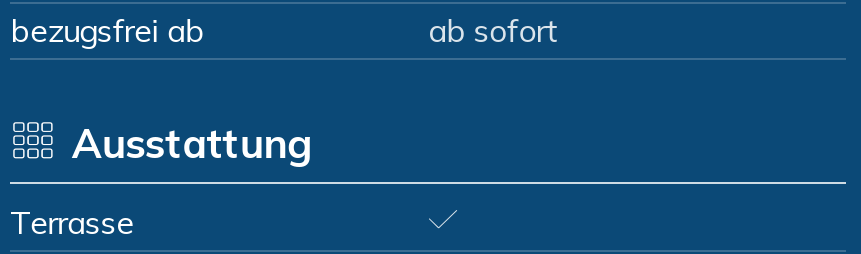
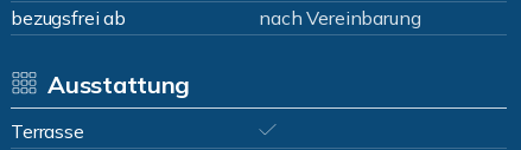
[428,10,557,50] ab sofort -> [259,6,421,30] nach Vereinbarung

